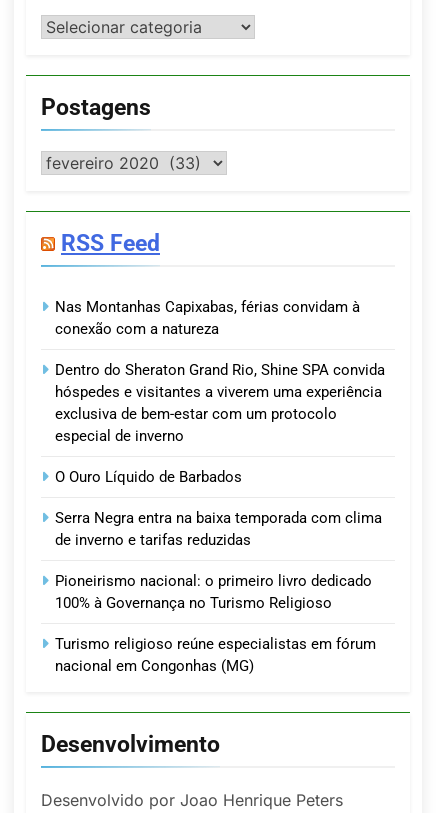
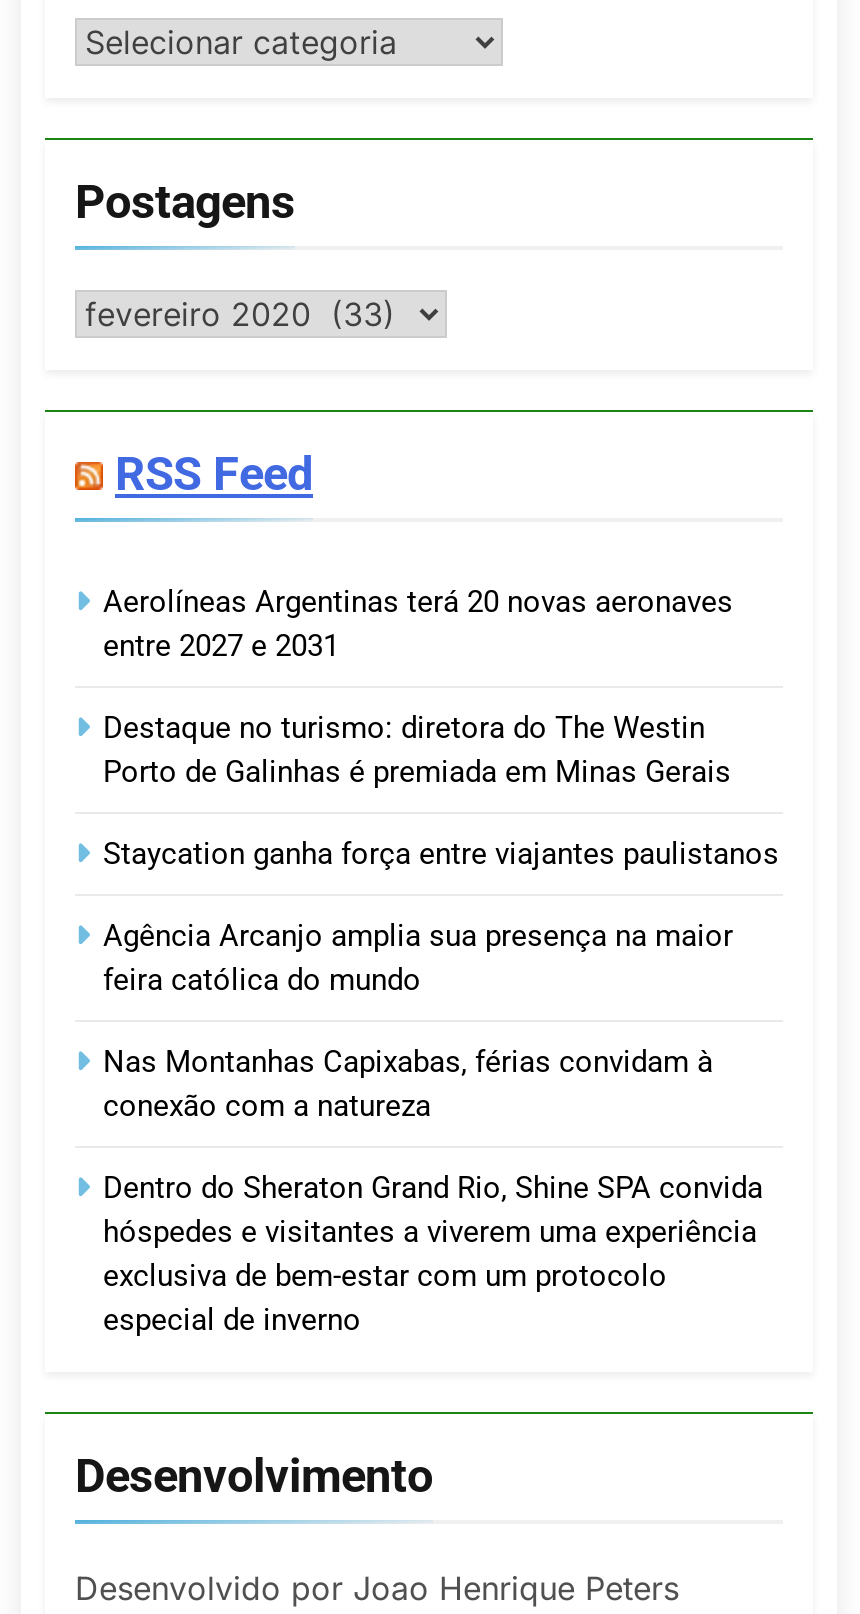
none -> [103,584,779,998] Aerolíneas Argentinas terá 20 novas aeronaves | entre 2027 e 2031 | Destaque no turismo: diretora do The Westin | Porto de Galinhas é premiada em Minas Gerais | Staycation ganha força entre viajantes paulistanos | Agência Arcanjo amplia sua presença na maior | feira católica do mundo
moved [55,298,385,445] -> [103,1044,763,1338]: Nas Montanhas Capixabas, férias convidam à | conexão com a natureza | Dentro do Sheraton Grand Rio, Shine SPA convida | hóspedes e visitantes a viverem uma experiência | exclusiva de bem-estar com um protocolo | especial de inverno
[55,468,382,675] O Ouro Líquido de Barbados | Serra Negra entra na baixa temporada com clima | de inverno e tarifas reduzidas | Pioneirismo nacional: o primeiro livro dedicado | 100% à Governança no Turismo Religioso | Turismo religioso reúne especialistas em fórum | nacional em Congonhas (MG) -> none

